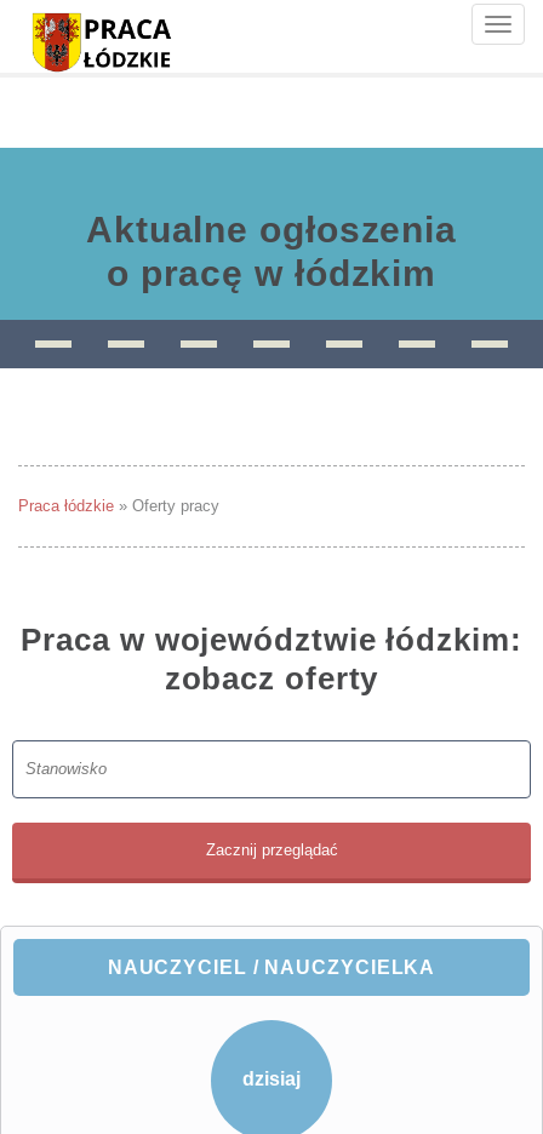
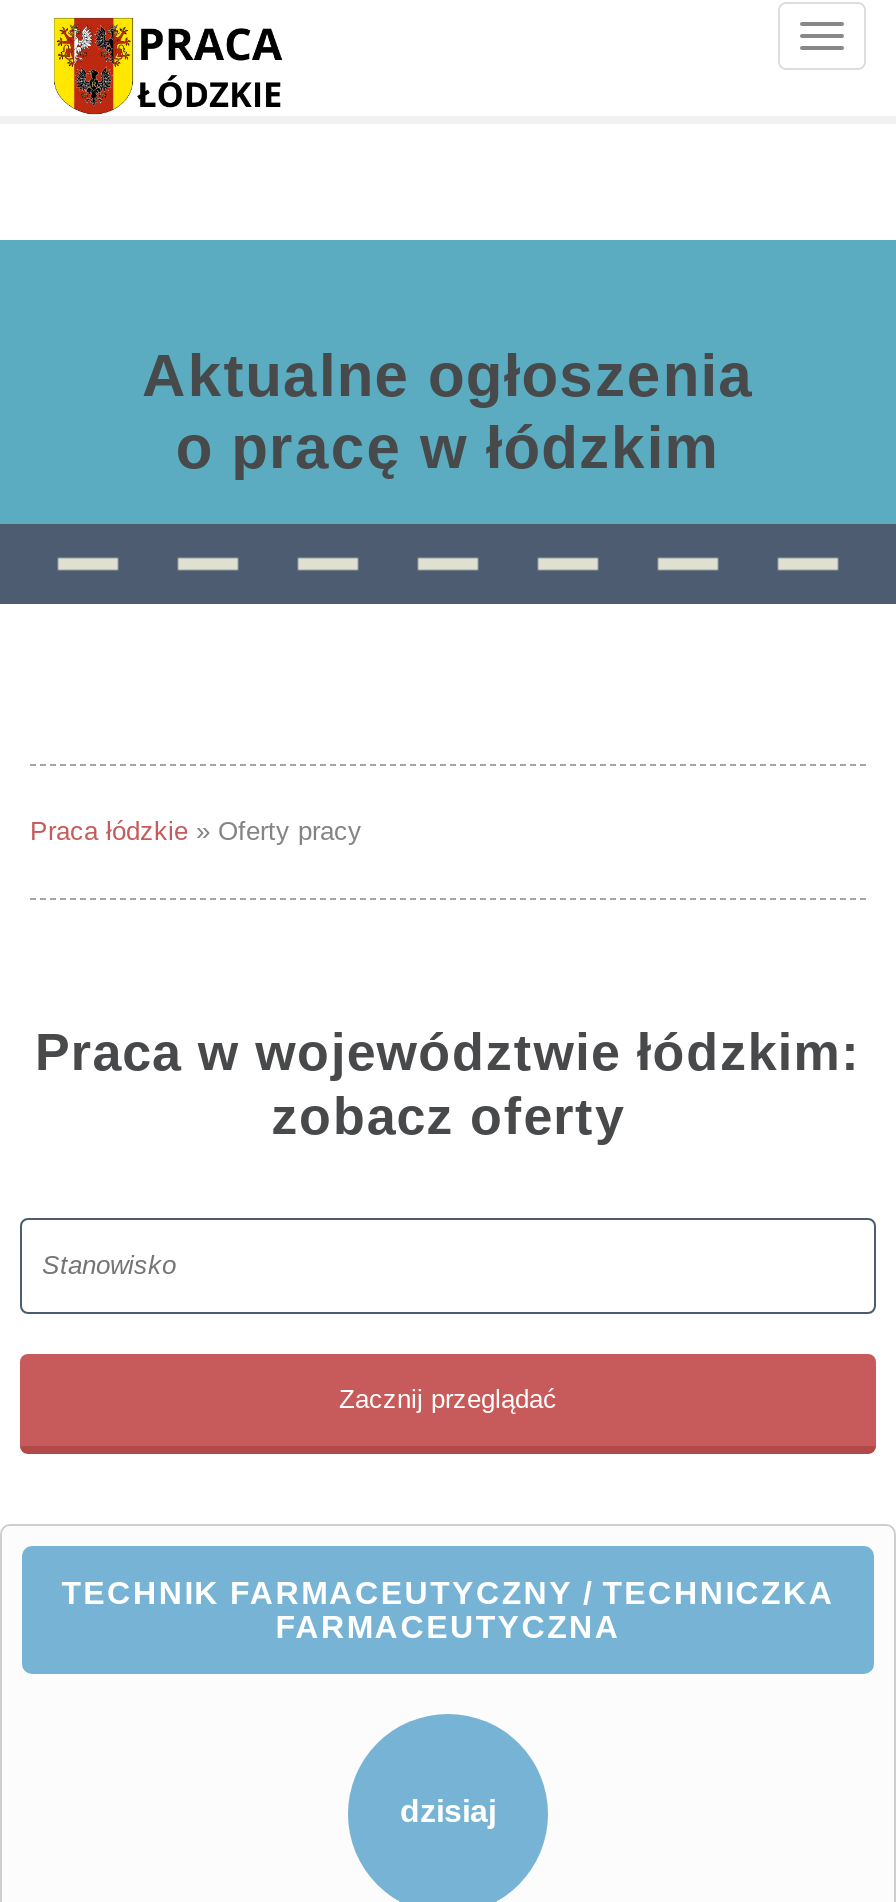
[108,957,435,978] NAUCZYCIEL / NAUCZYCIELKA -> [62,1576,834,1644] TECHNIK FARMACEUTYCZNY / TECHNICZKA | FARMACEUTYCZNA

